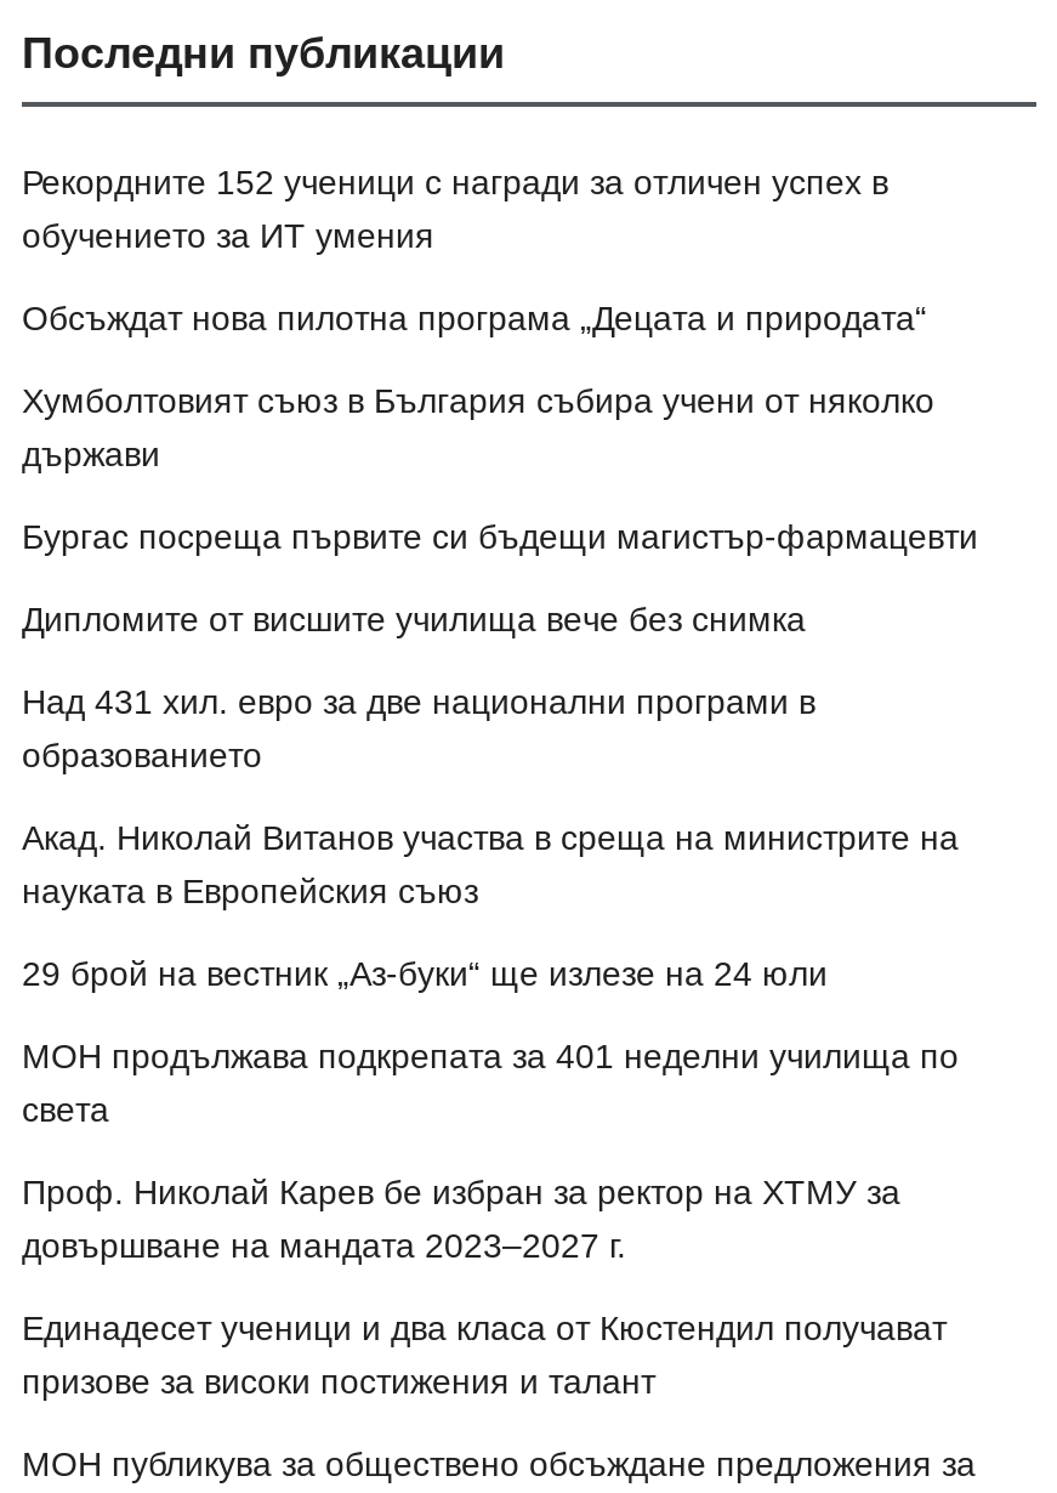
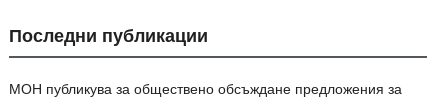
[22,163,978,1401] Рекордните 152 ученици с награди за отличен успех в | обучението за ИТ умения | Обсъждат нова пилотна програма „Децата и природата“ | Хумболтовият съюз в България събира учени от няколко | държави | Бургас посреща първите си бъдещи магистър-фармацевти | Дипломите от висшите училища вече без снимка | Над 431 хил. евро за две национални програми в | образованието | Акад. Николай Витанов участва в среща на министрите на | науката в Европейския съюз | 29 брой на вестник „Аз-буки“ ще излезе на 24 юли | МОН продължава подкрепата за 401 неделни училища по | света | Проф. Николай Карев бе избран за ректор на ХТМУ за | довършване на мандата 2023–2027 г. | Единадесет ученици и два класа от Кюстендил получават | призове за високи постижения и талант -> none

